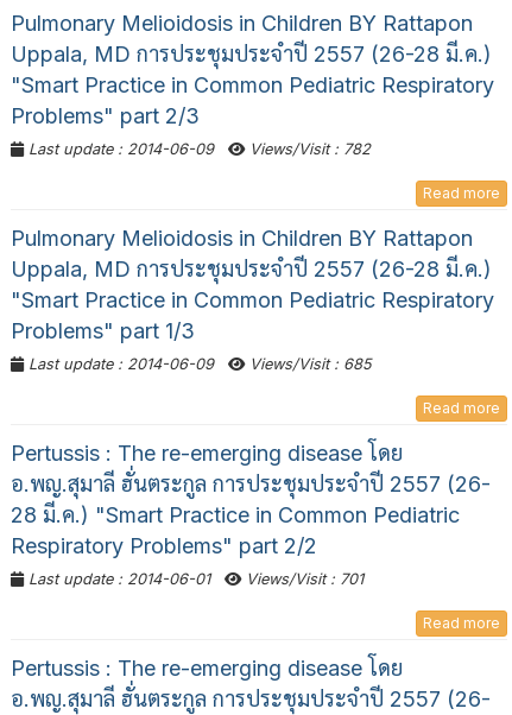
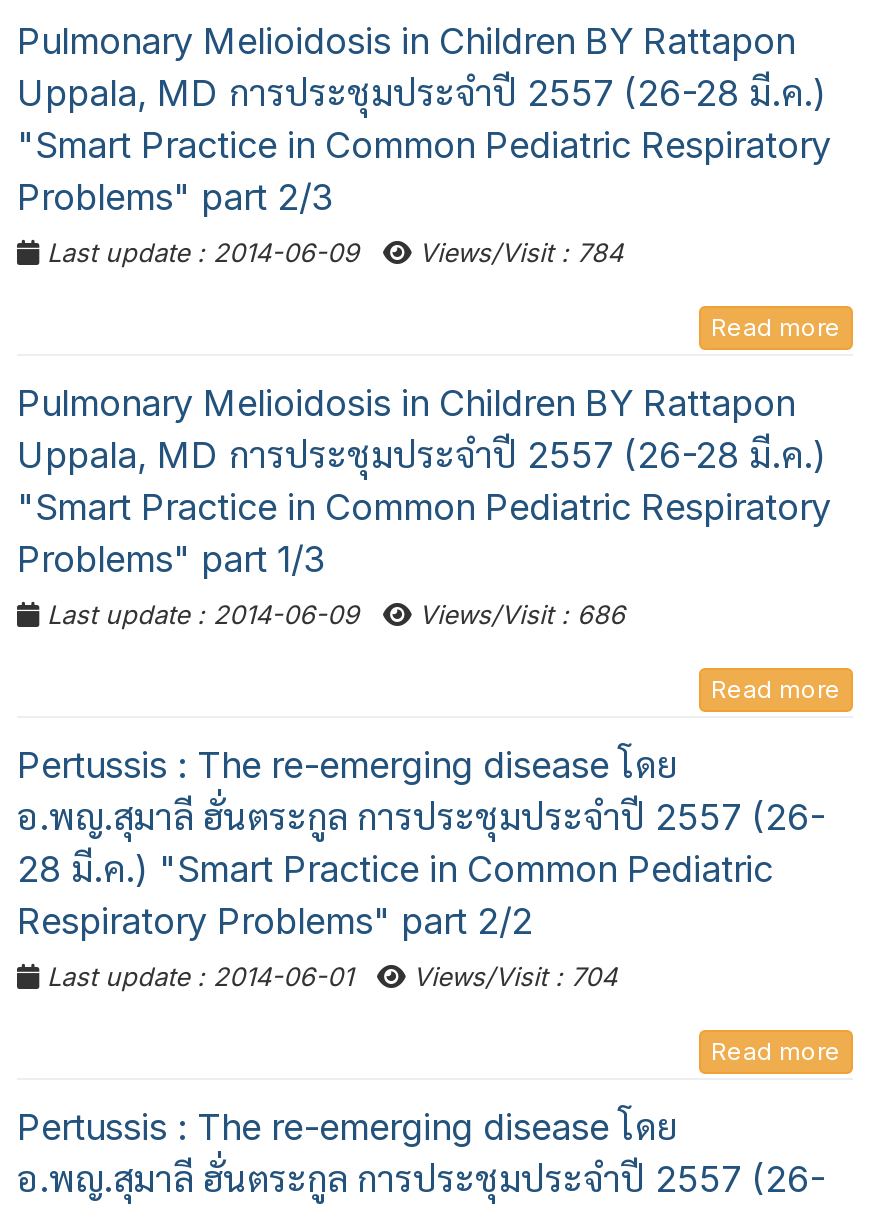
[24,140,371,158] Last update : 2014-06-09 Views/Visit : 782 -> [39,238,623,268] Last update : 2014-06-09 Views/Visit : 784
[24,355,372,373] Last update : 2014-06-09 Views/Visit : 685 -> [39,600,625,630] Last update : 2014-06-09 Views/Visit : 686
[24,570,364,588] Last update : 2014-06-01 Views/Visit : 701 -> [39,962,617,992] Last update : 2014-06-01 Views/Visit : 704

